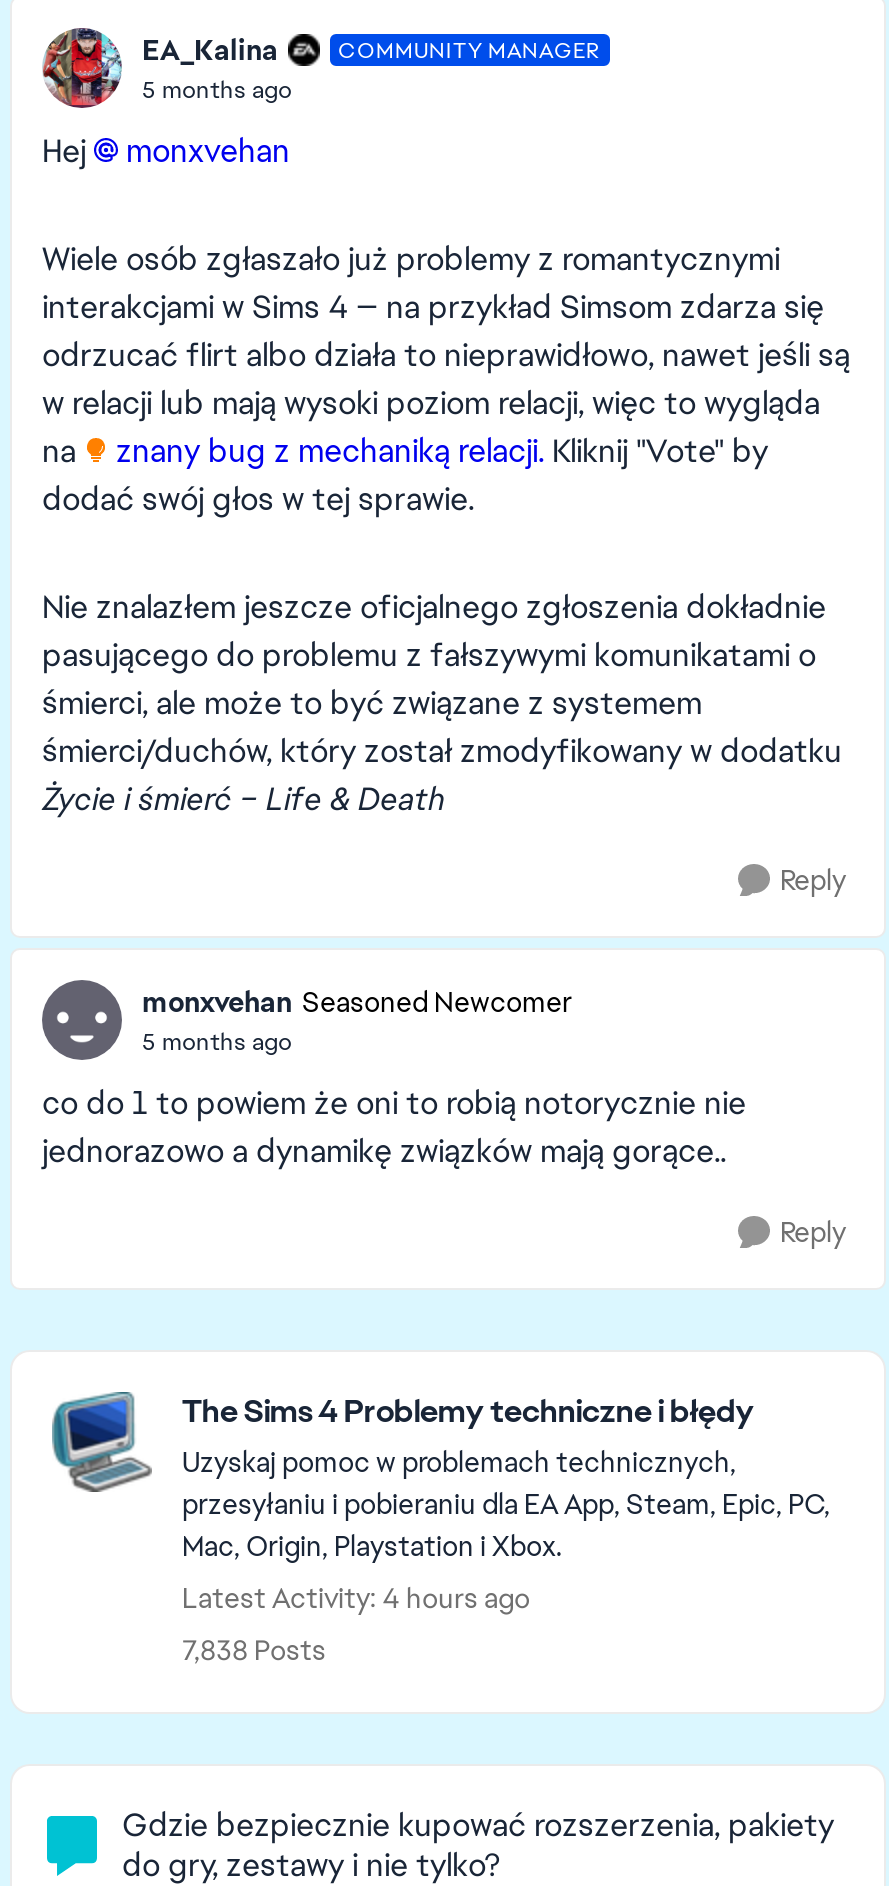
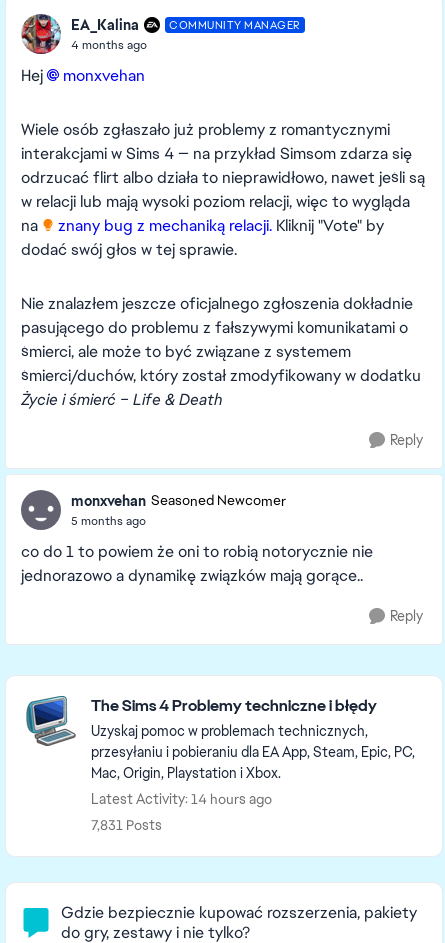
[142,73,292,105] 5 months ago -> [71,36,147,52] 4 months ago
[182,1580,530,1616] Latest Activity: 4 hours ago -> [91,790,272,808] Latest Activity: 14 hours ago
[182,1632,326,1668] 7,838 Posts -> [91,816,162,834] 7,831 Posts

